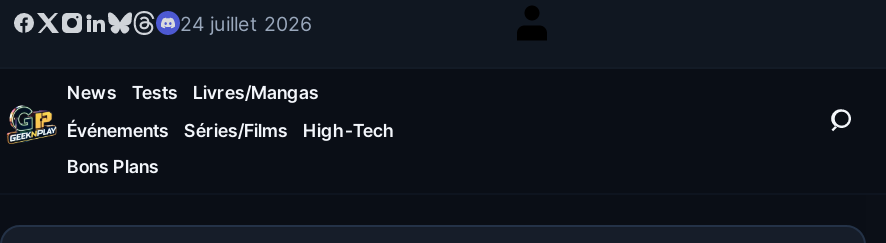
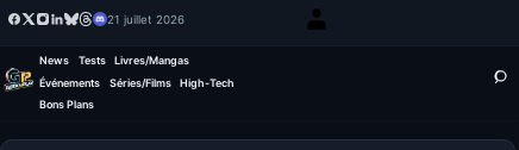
[180,12,312,34] 24 juillet 2026 -> [107,12,185,26] 21 juillet 2026

